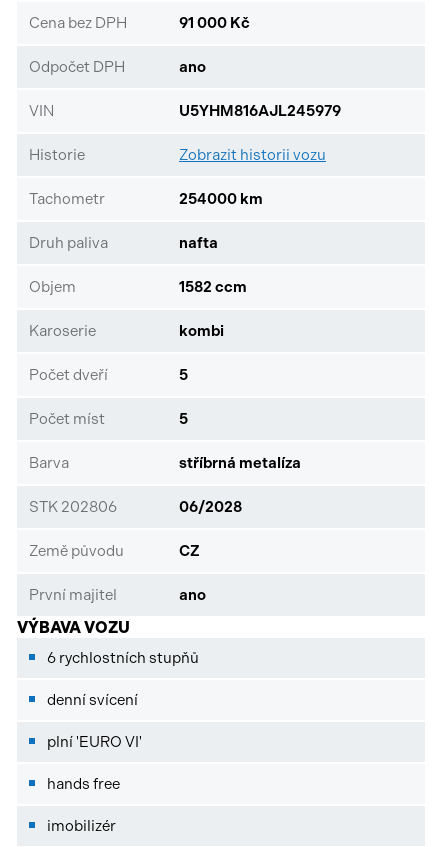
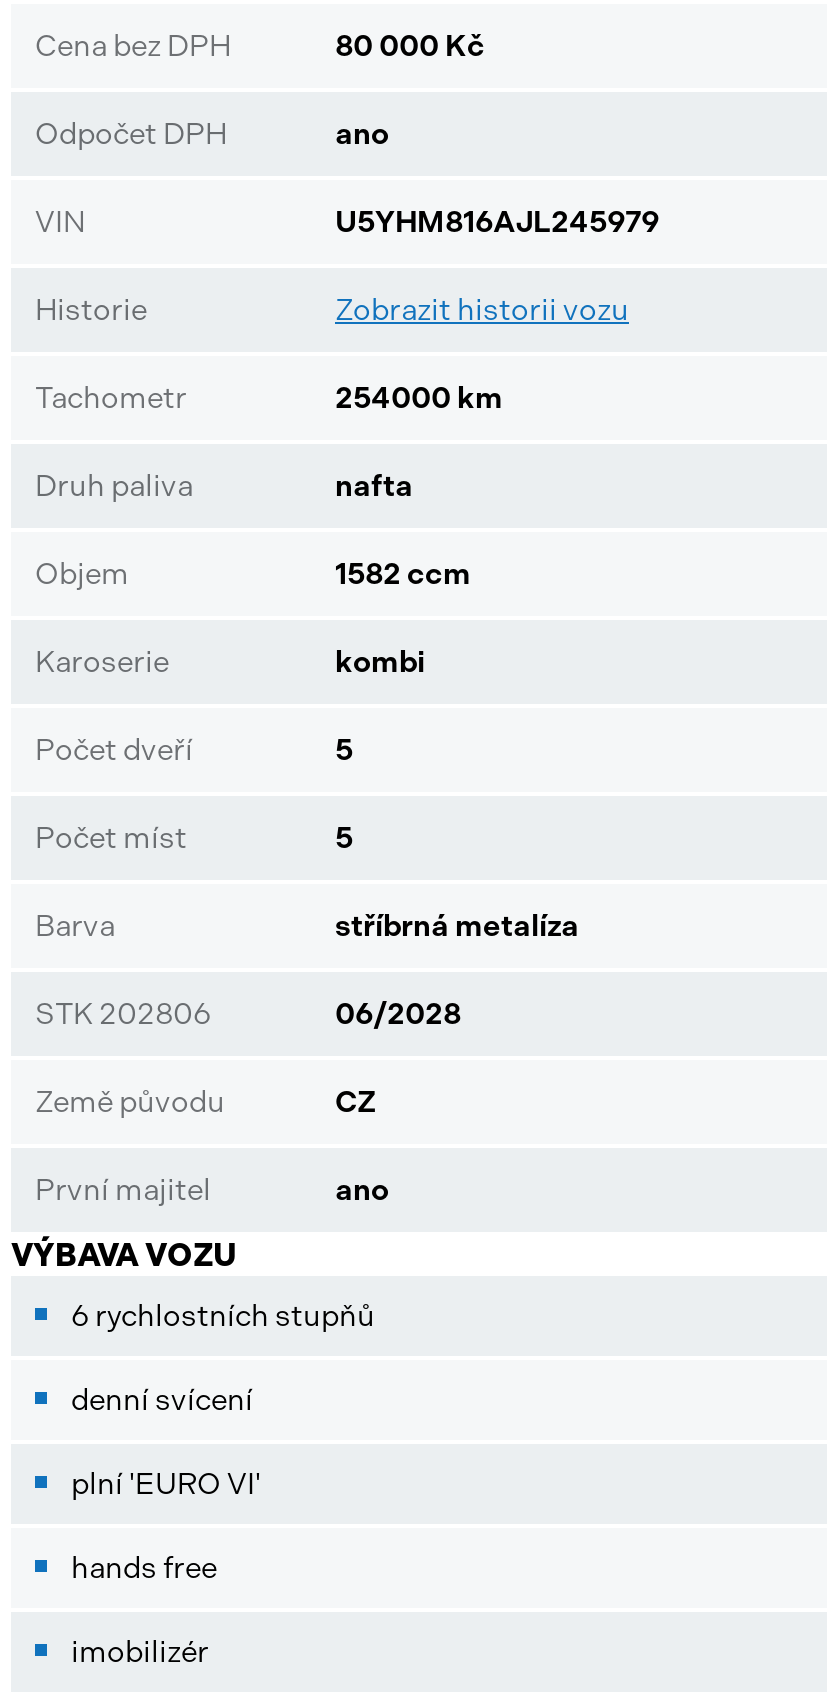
[179,13,250,31] 91 000 Kč -> [335,27,485,63] 80 000 Kč

